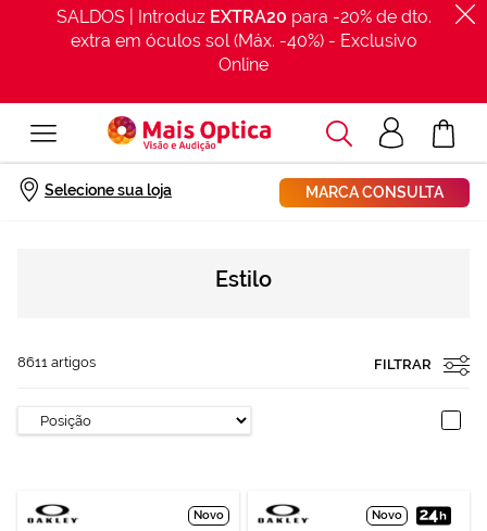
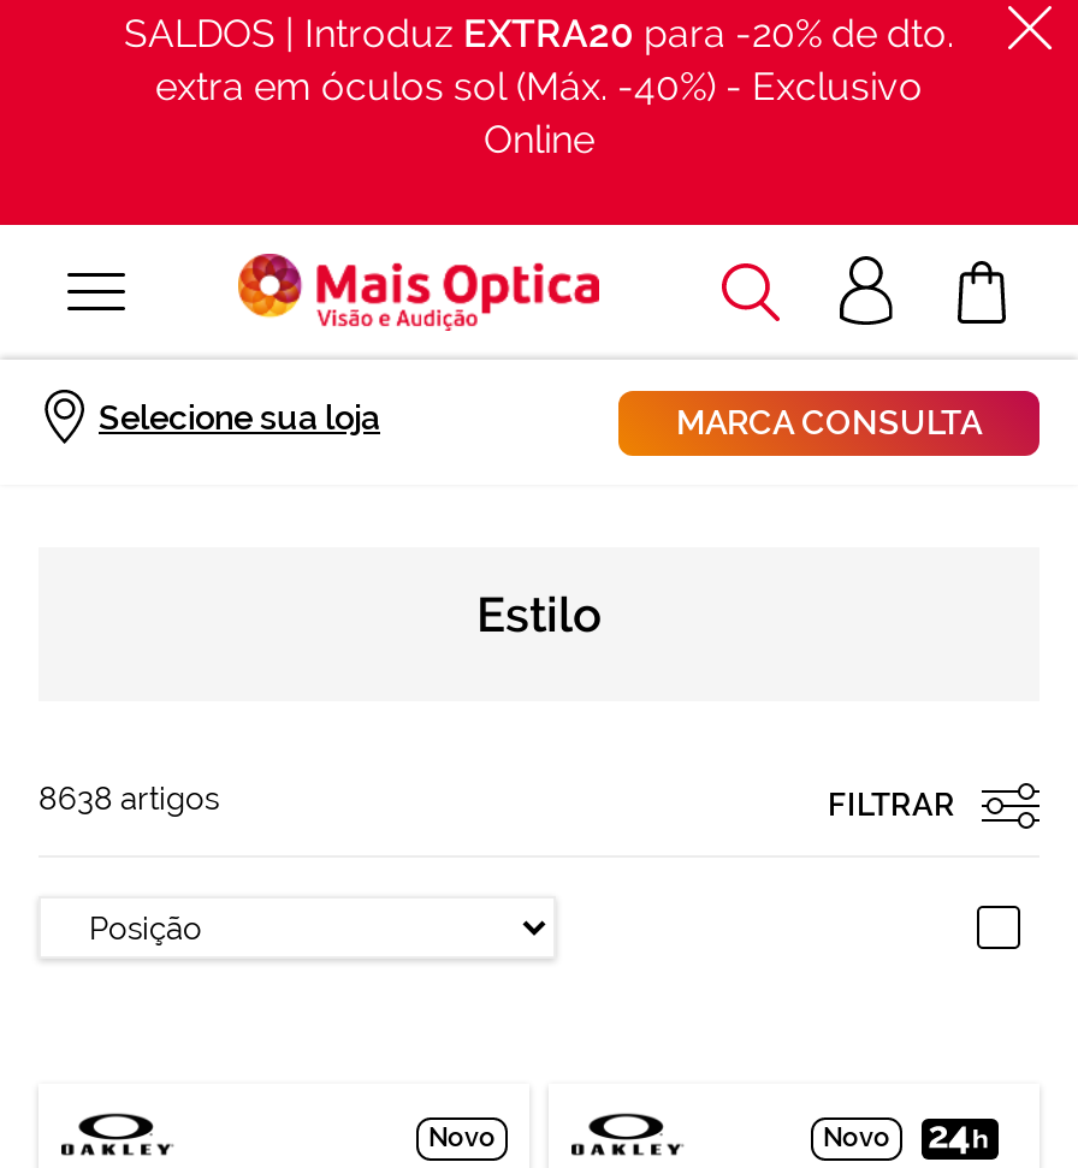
[17,354,96,370] 8611 artigos -> [38,781,219,817] 8638 artigos

